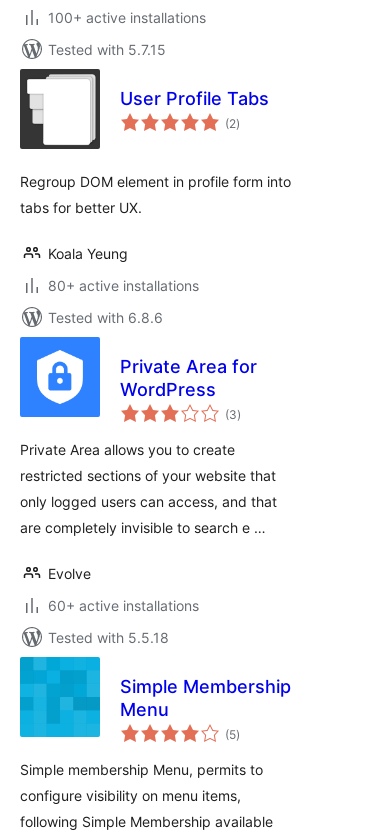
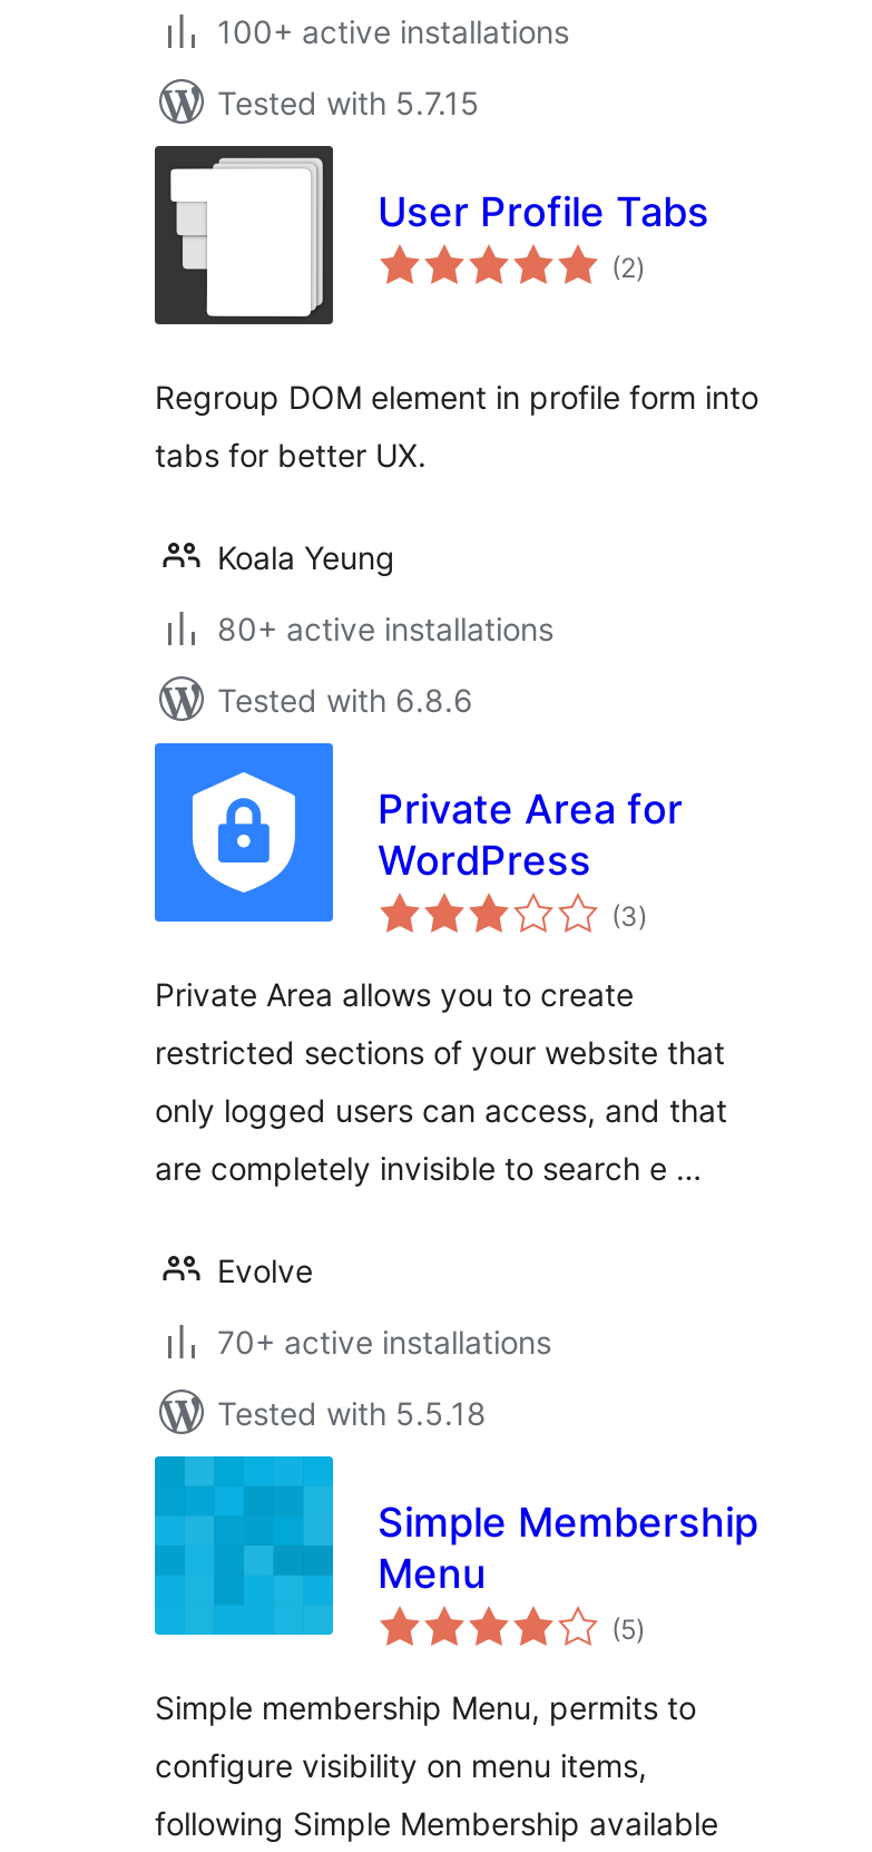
[48,597,199,614] 60+ active installations -> [217,1323,551,1361] 70+ active installations

